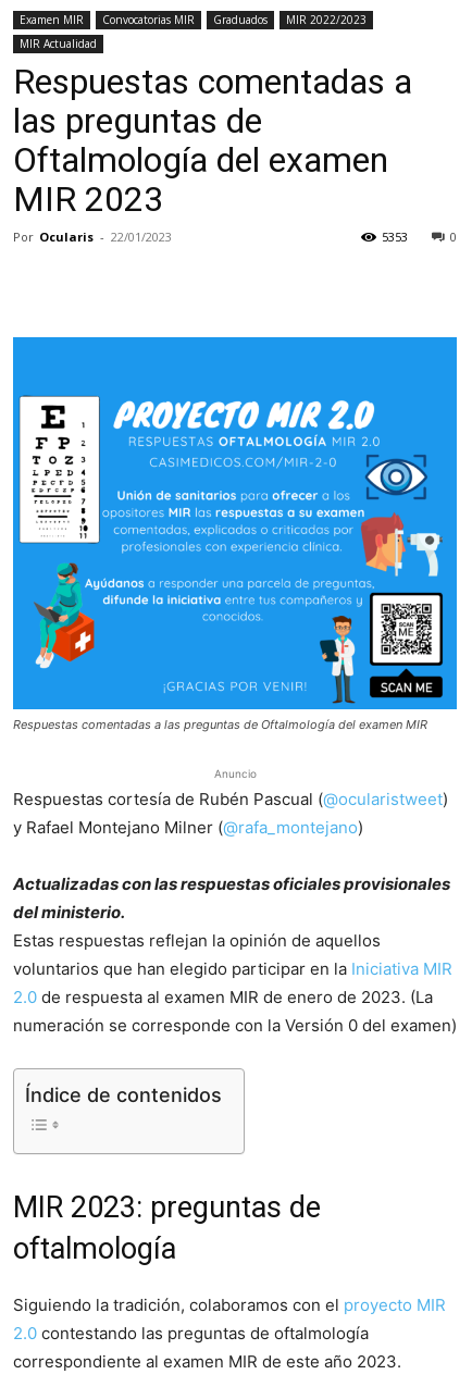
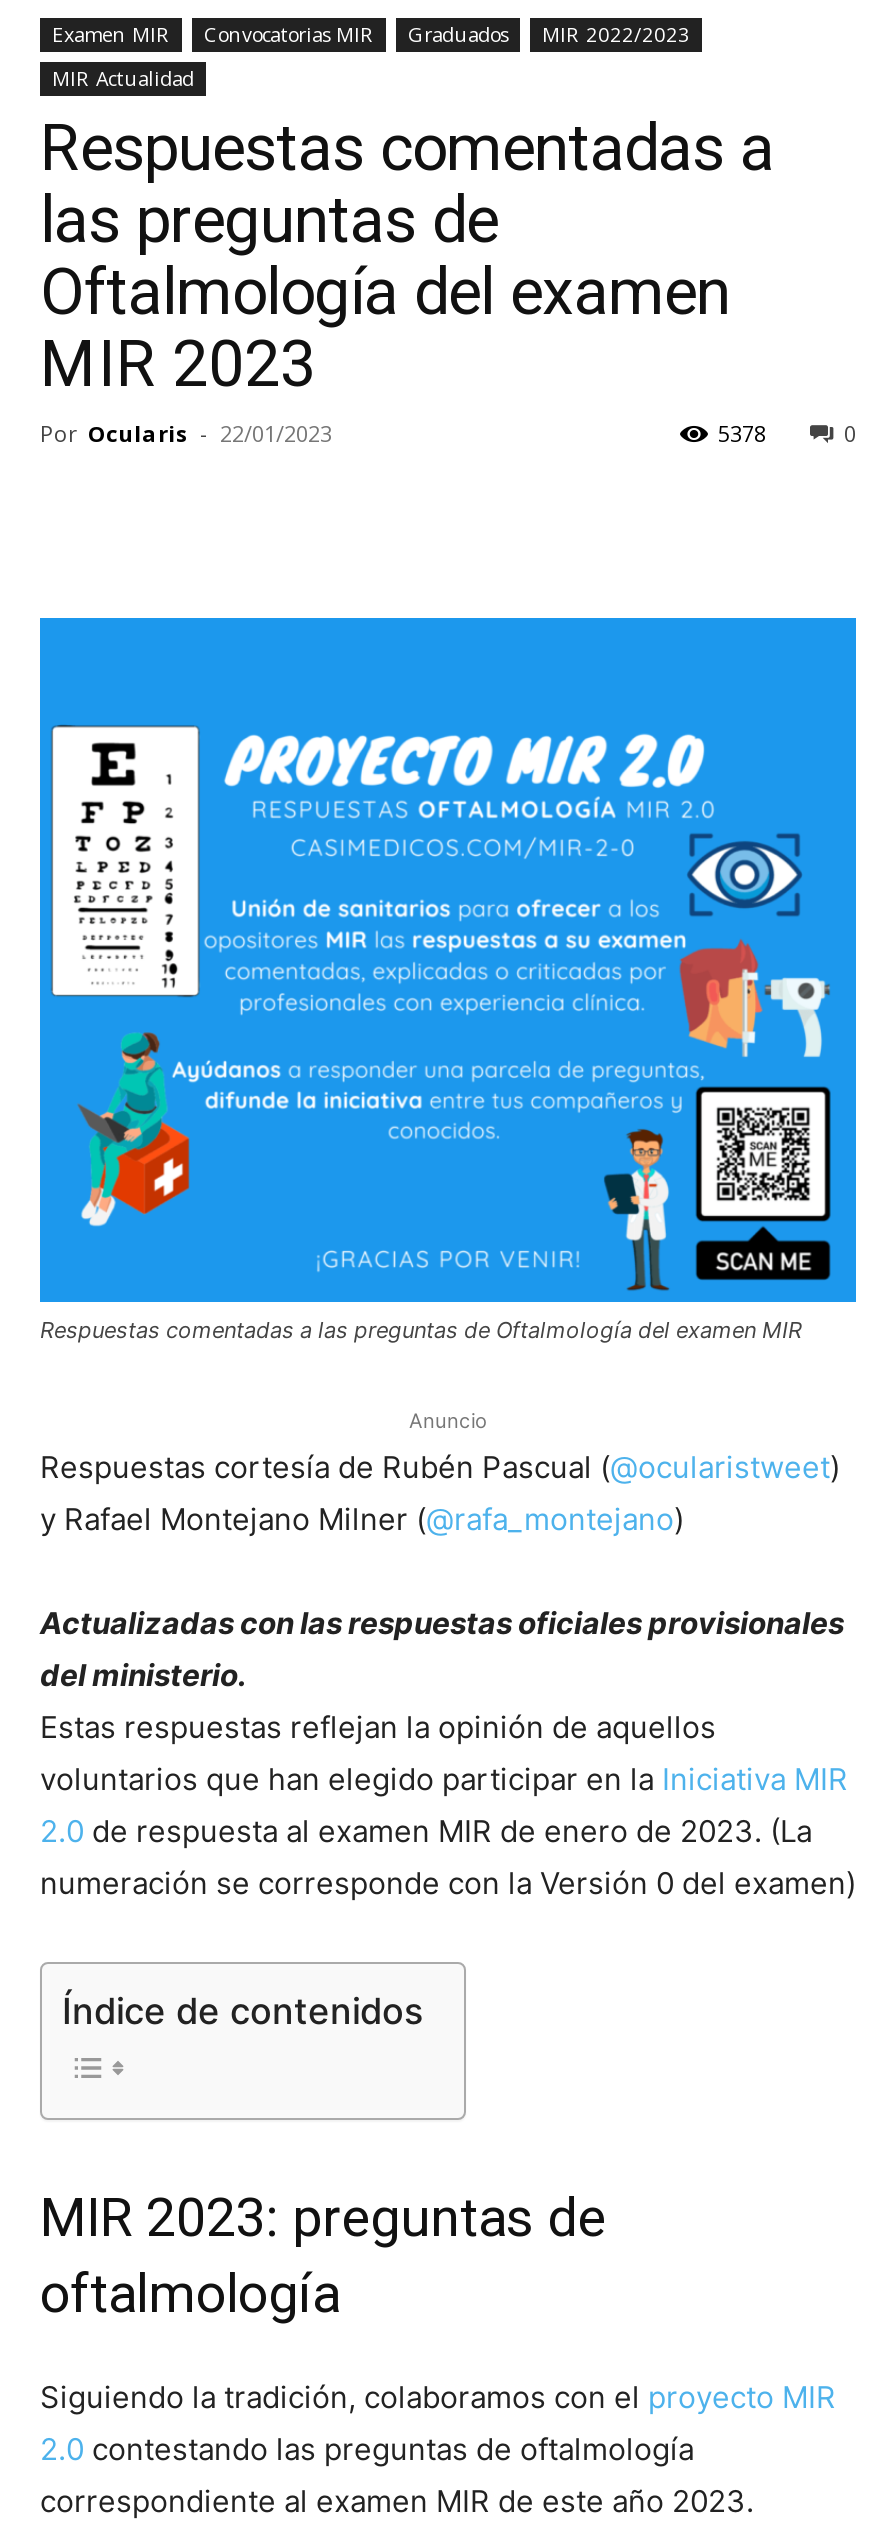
[382,228,408,245] 5353 -> [718,418,766,448] 5378

